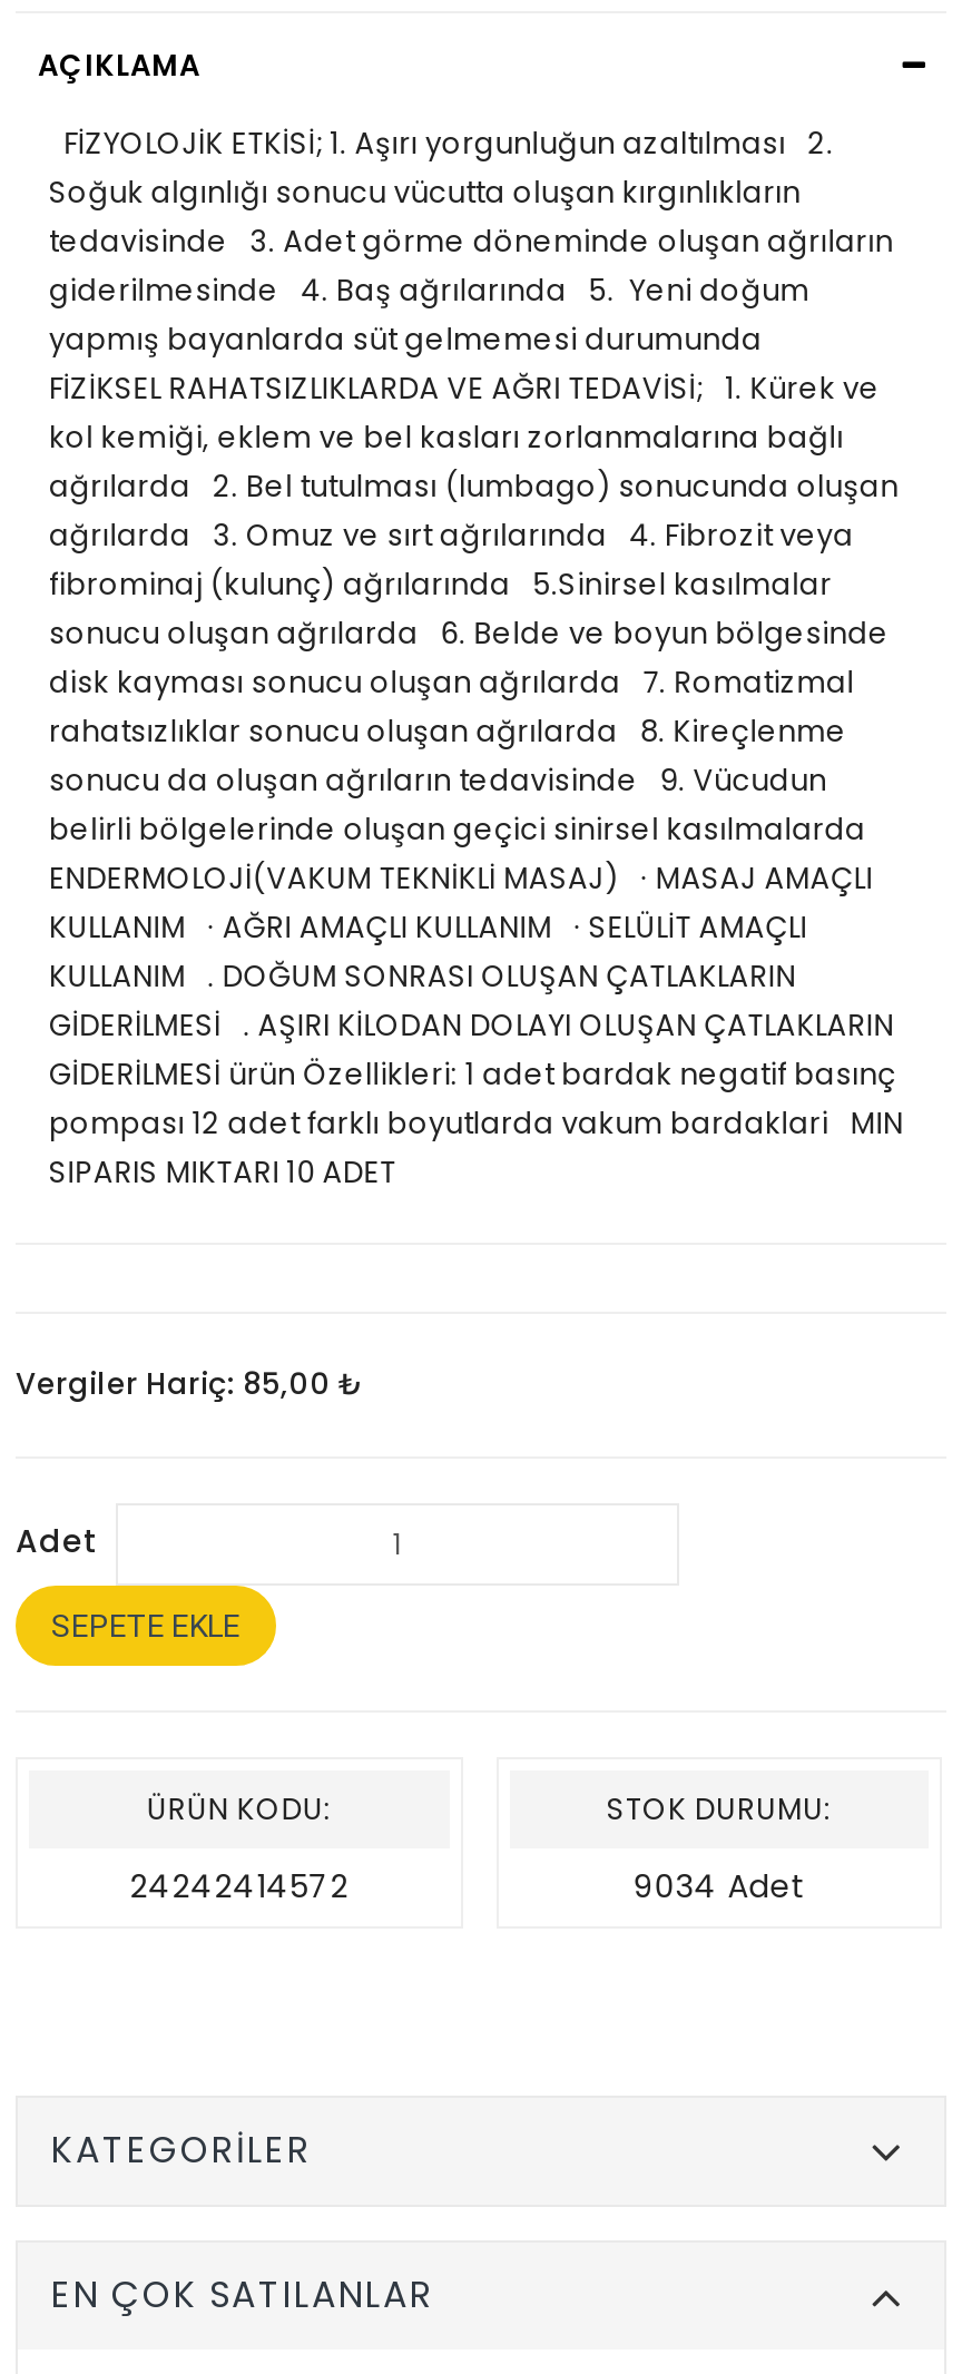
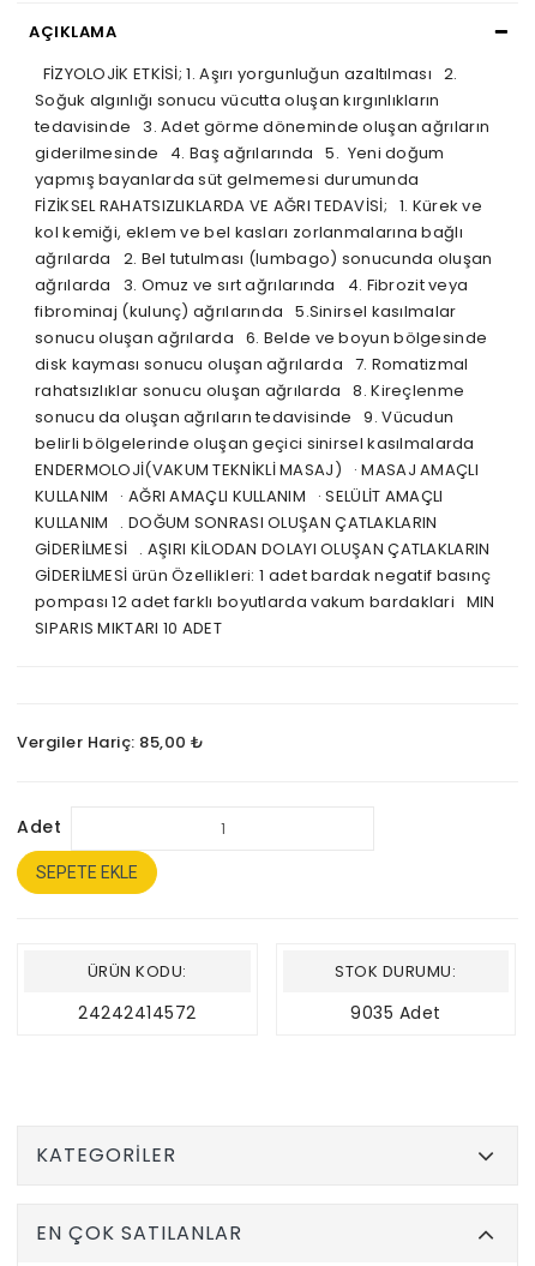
[633,1864,805,1909] 9034 Adet -> [351,1001,441,1025] 9035 Adet

